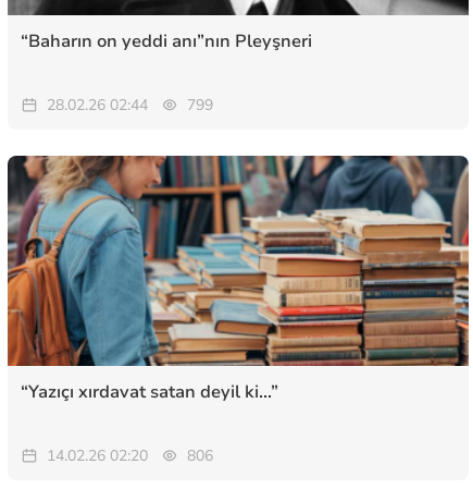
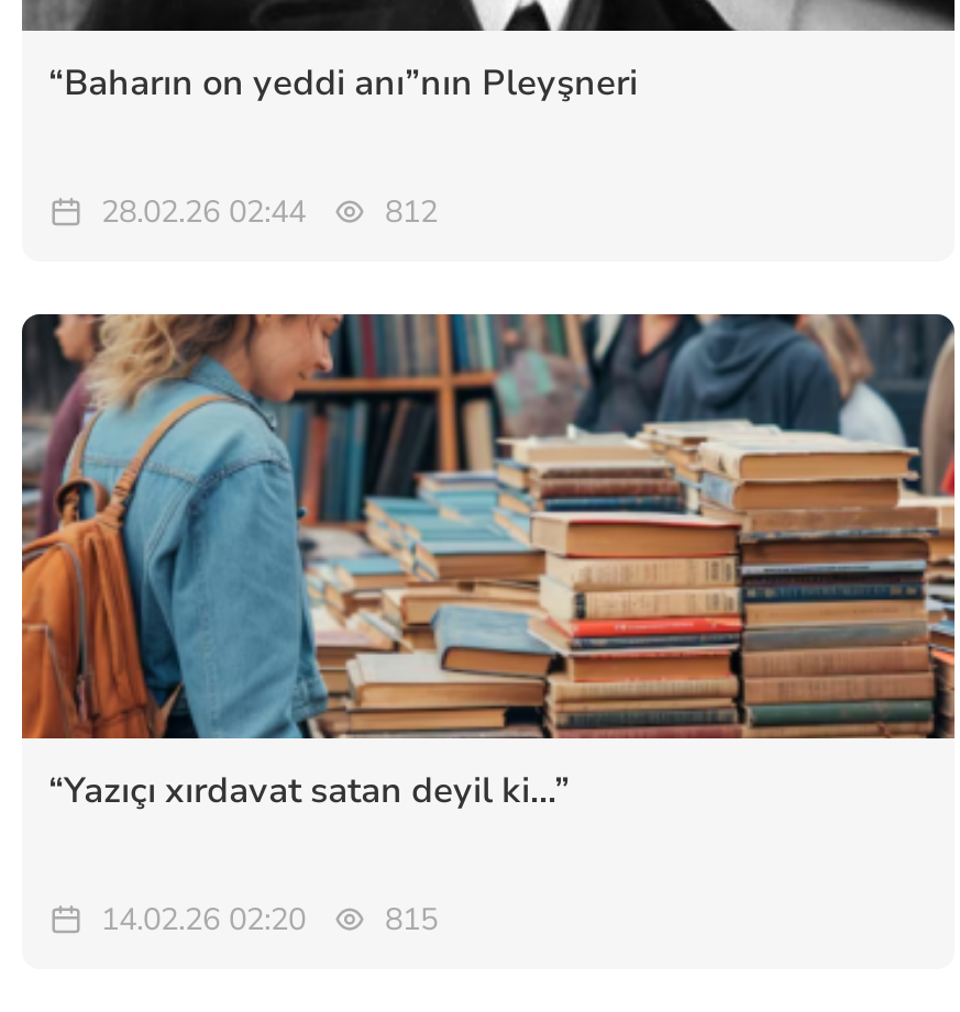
[47,95,213,116] 28.02.26 02:44 799 -> [101,192,438,233] 28.02.26 02:44 812
[47,446,213,466] 14.02.26 02:20 806 -> [101,899,438,941] 14.02.26 02:20 815

